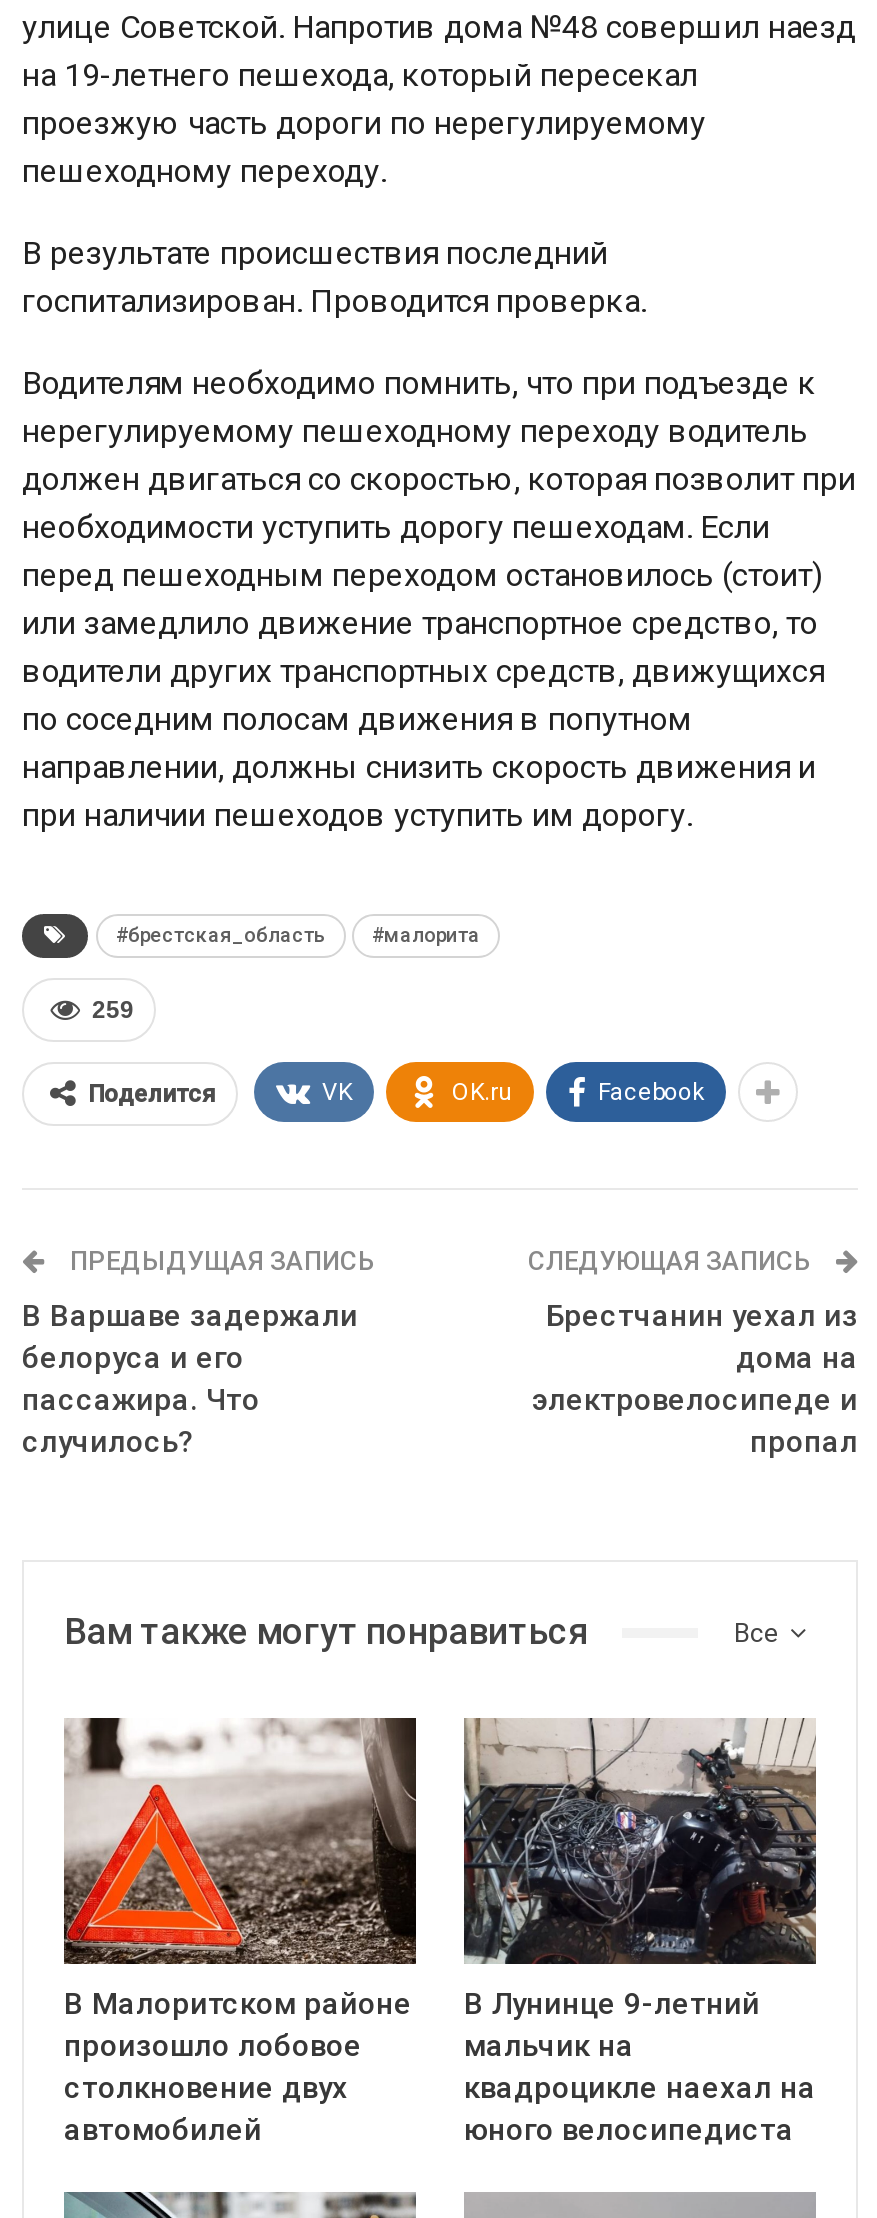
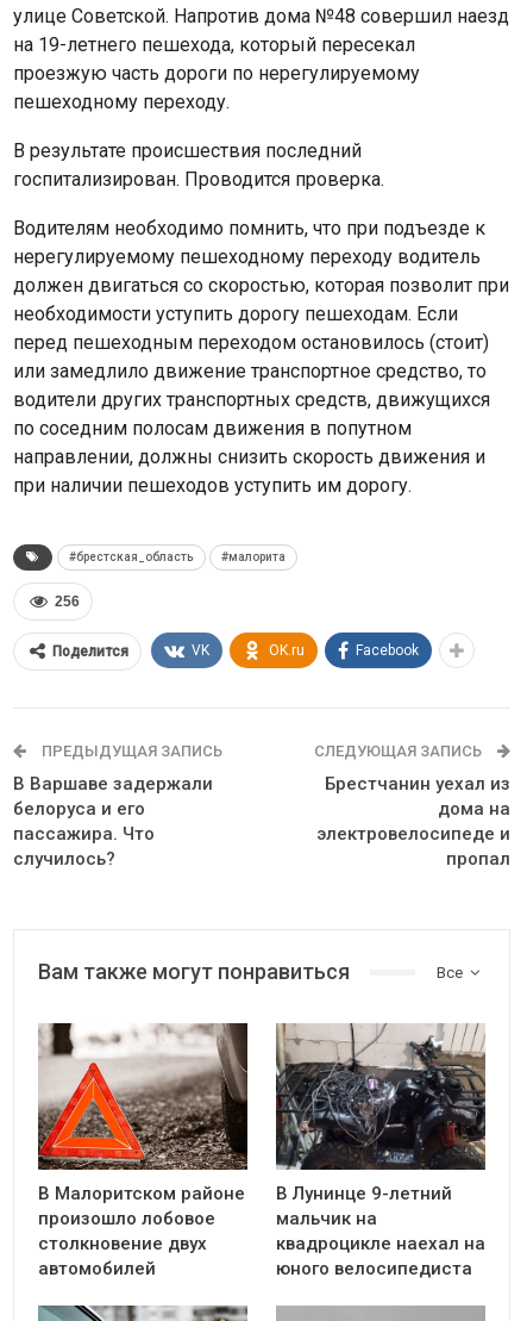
[92,996,134,1024] 259 -> [55,593,80,610] 256

